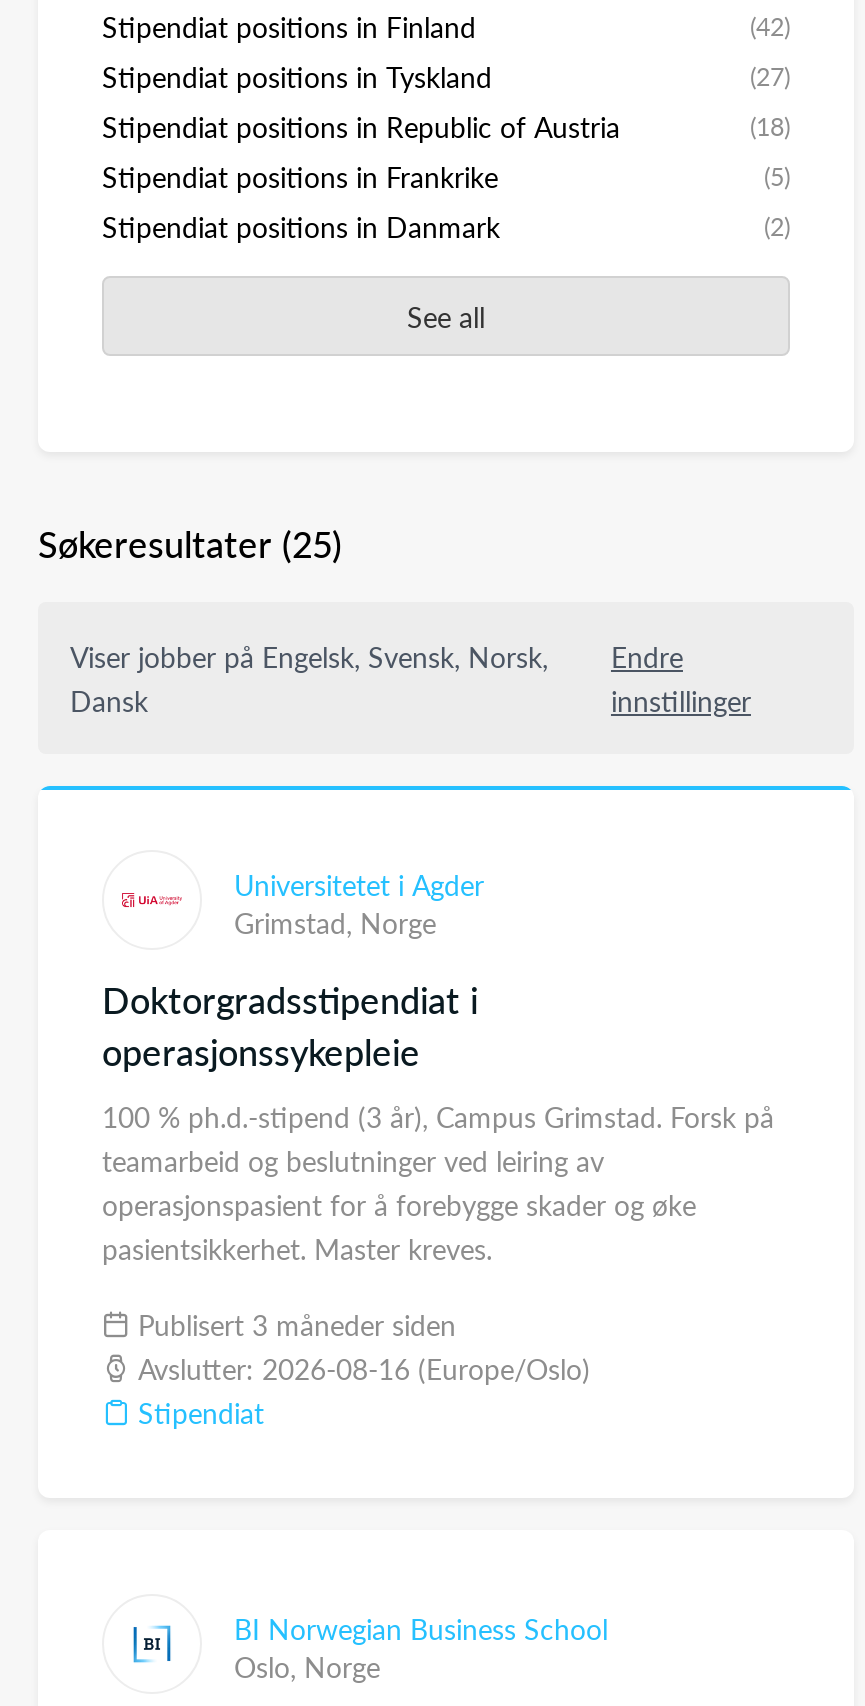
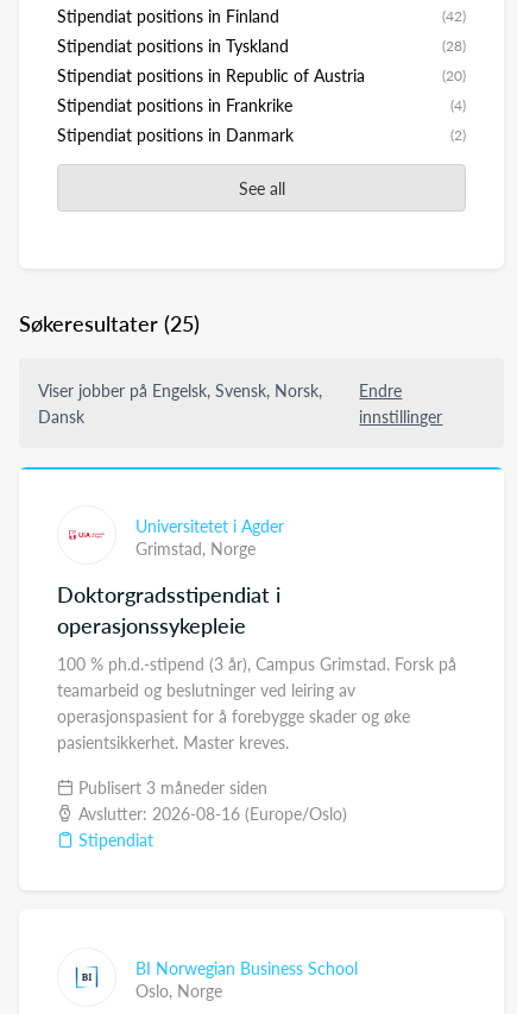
[750,58,790,94] (27) -> [442,34,466,56] (28)
[750,108,790,144] (18) -> [442,64,466,86] (20)
[764,158,790,194] (5) -> [450,94,466,115] (4)

